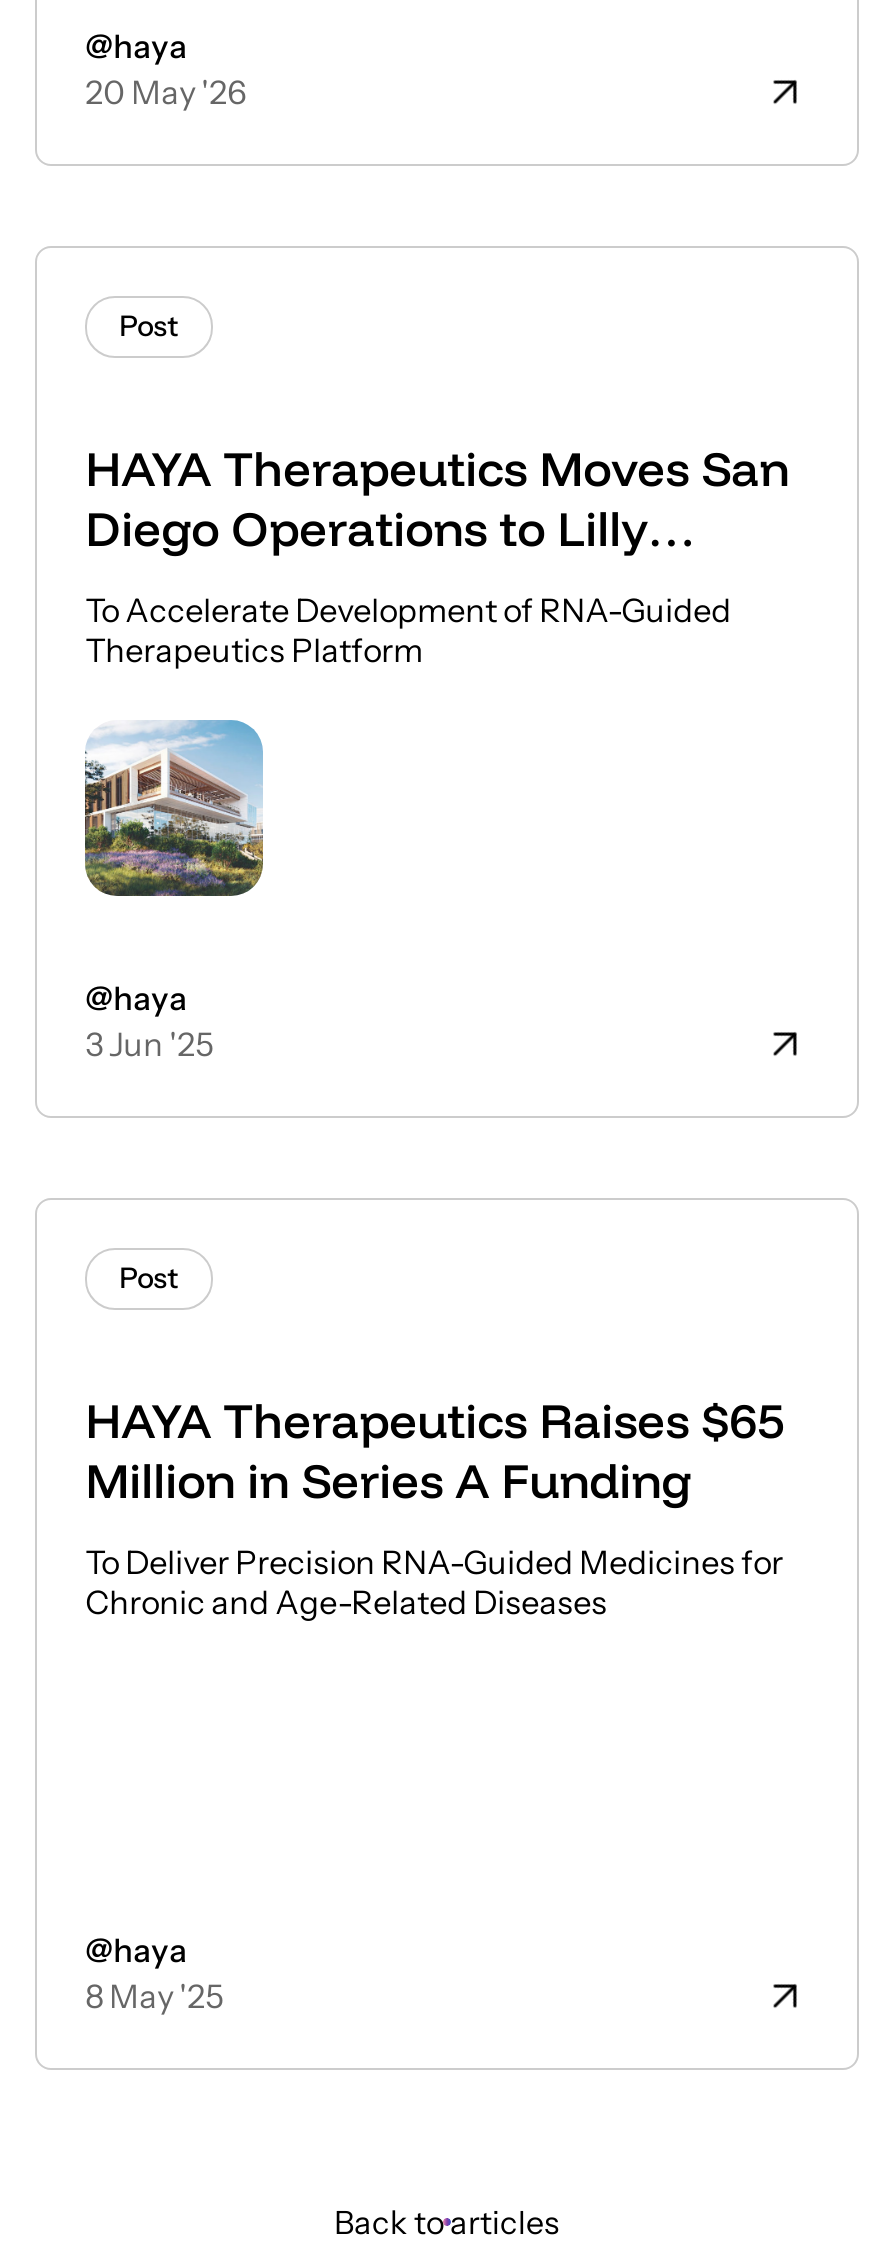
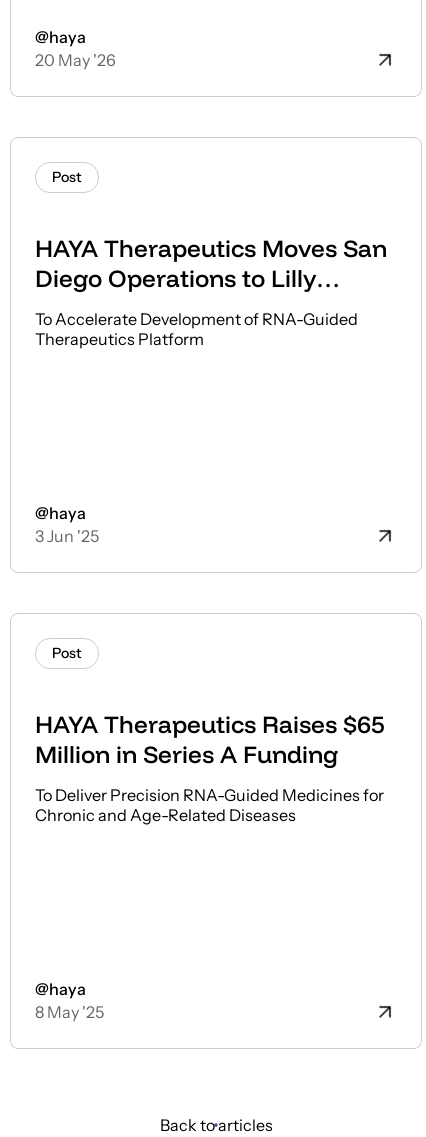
[83,718,265,898] [image] -> none

